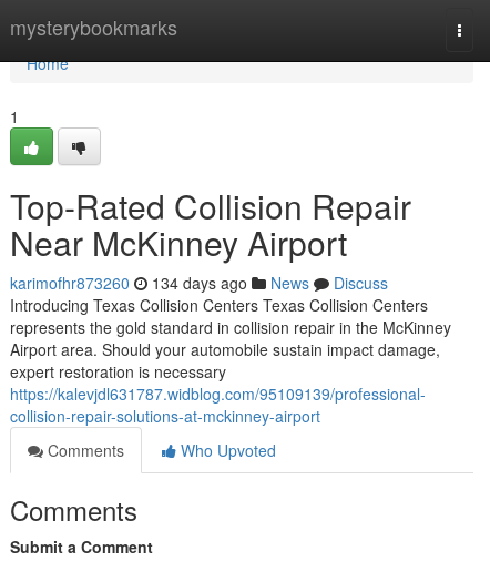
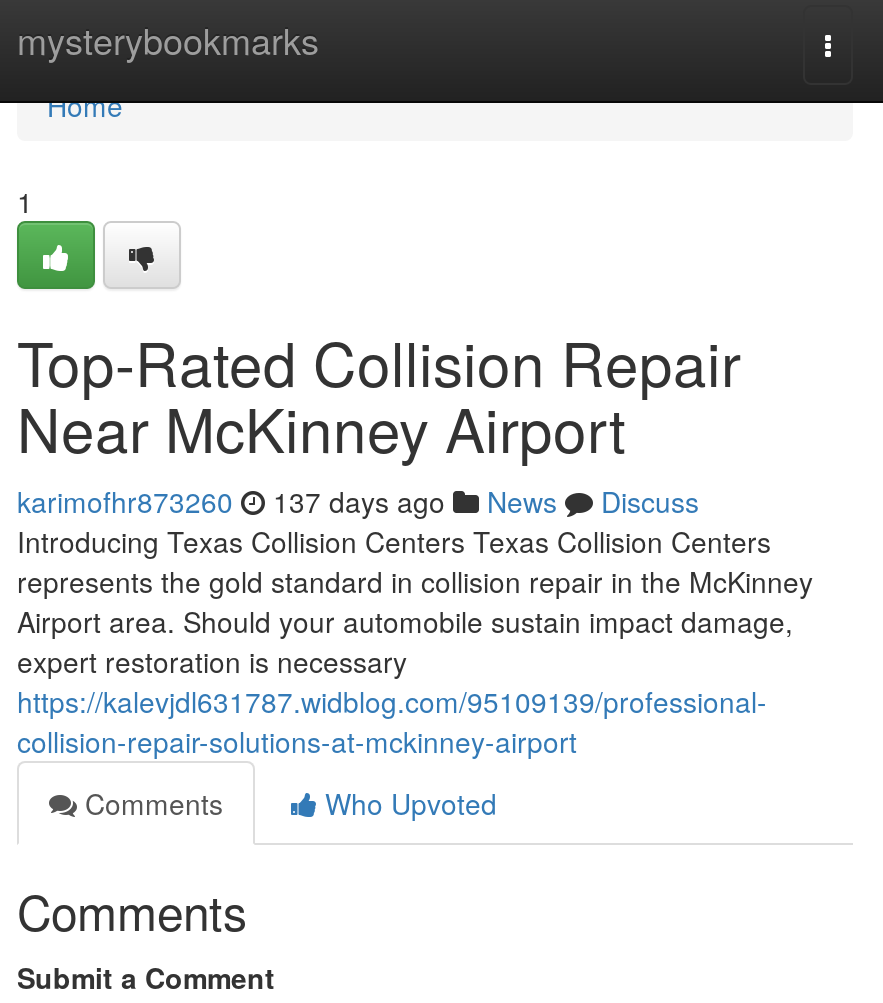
[10,272,388,294] karimofhr873260 134 days ago News Discuss -> [17,481,699,521] karimofhr873260 137 days ago News Discuss

